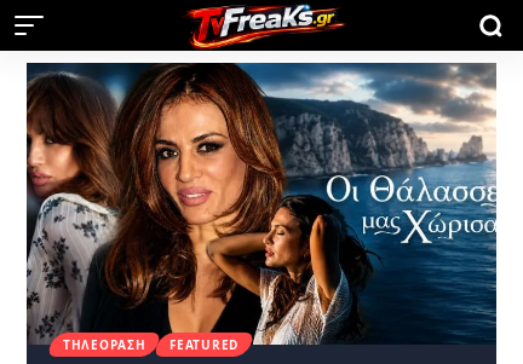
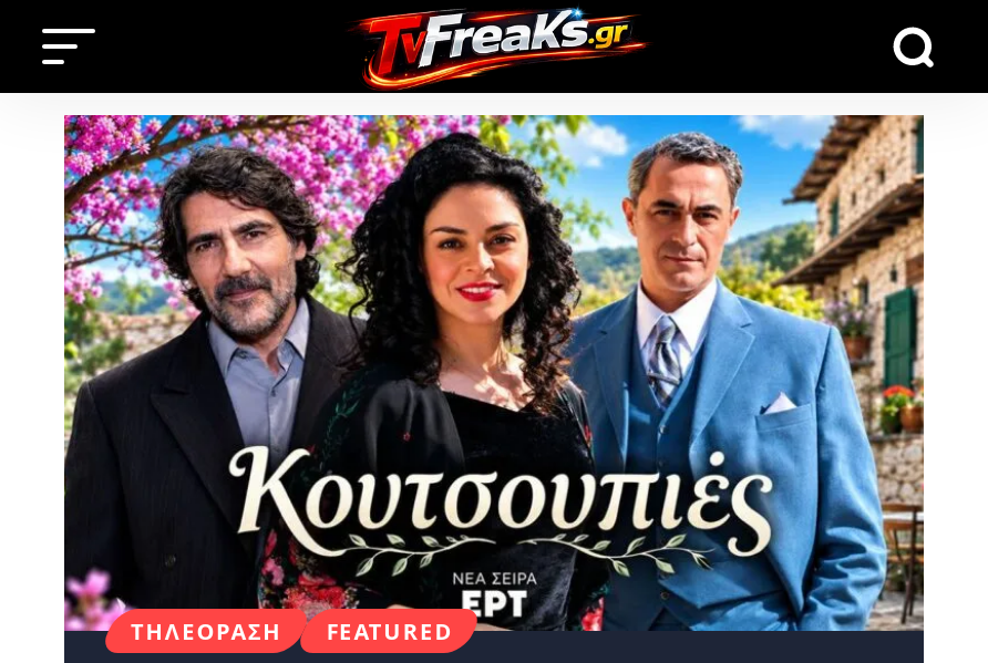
[25,62,498,346] [image] -> [62,113,926,633] [image]

